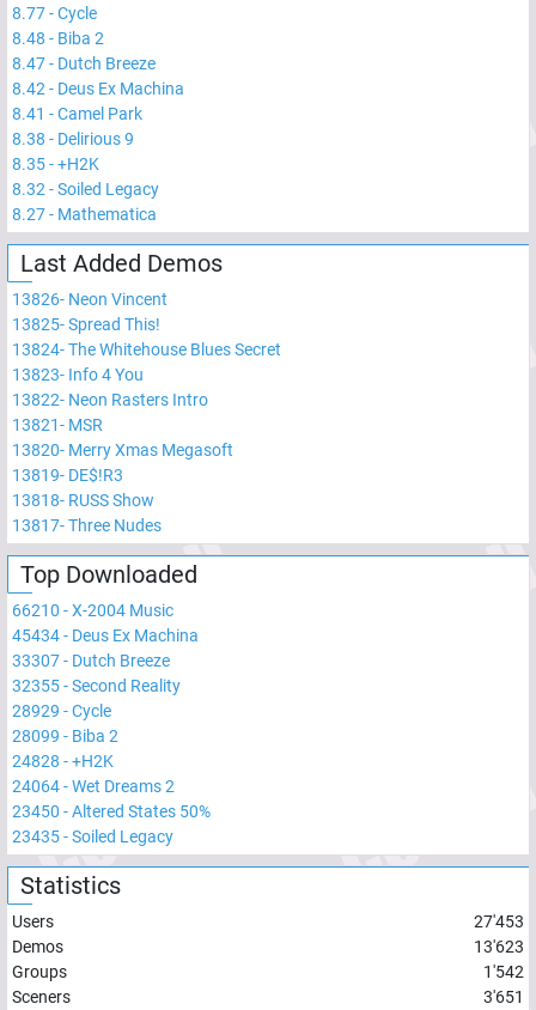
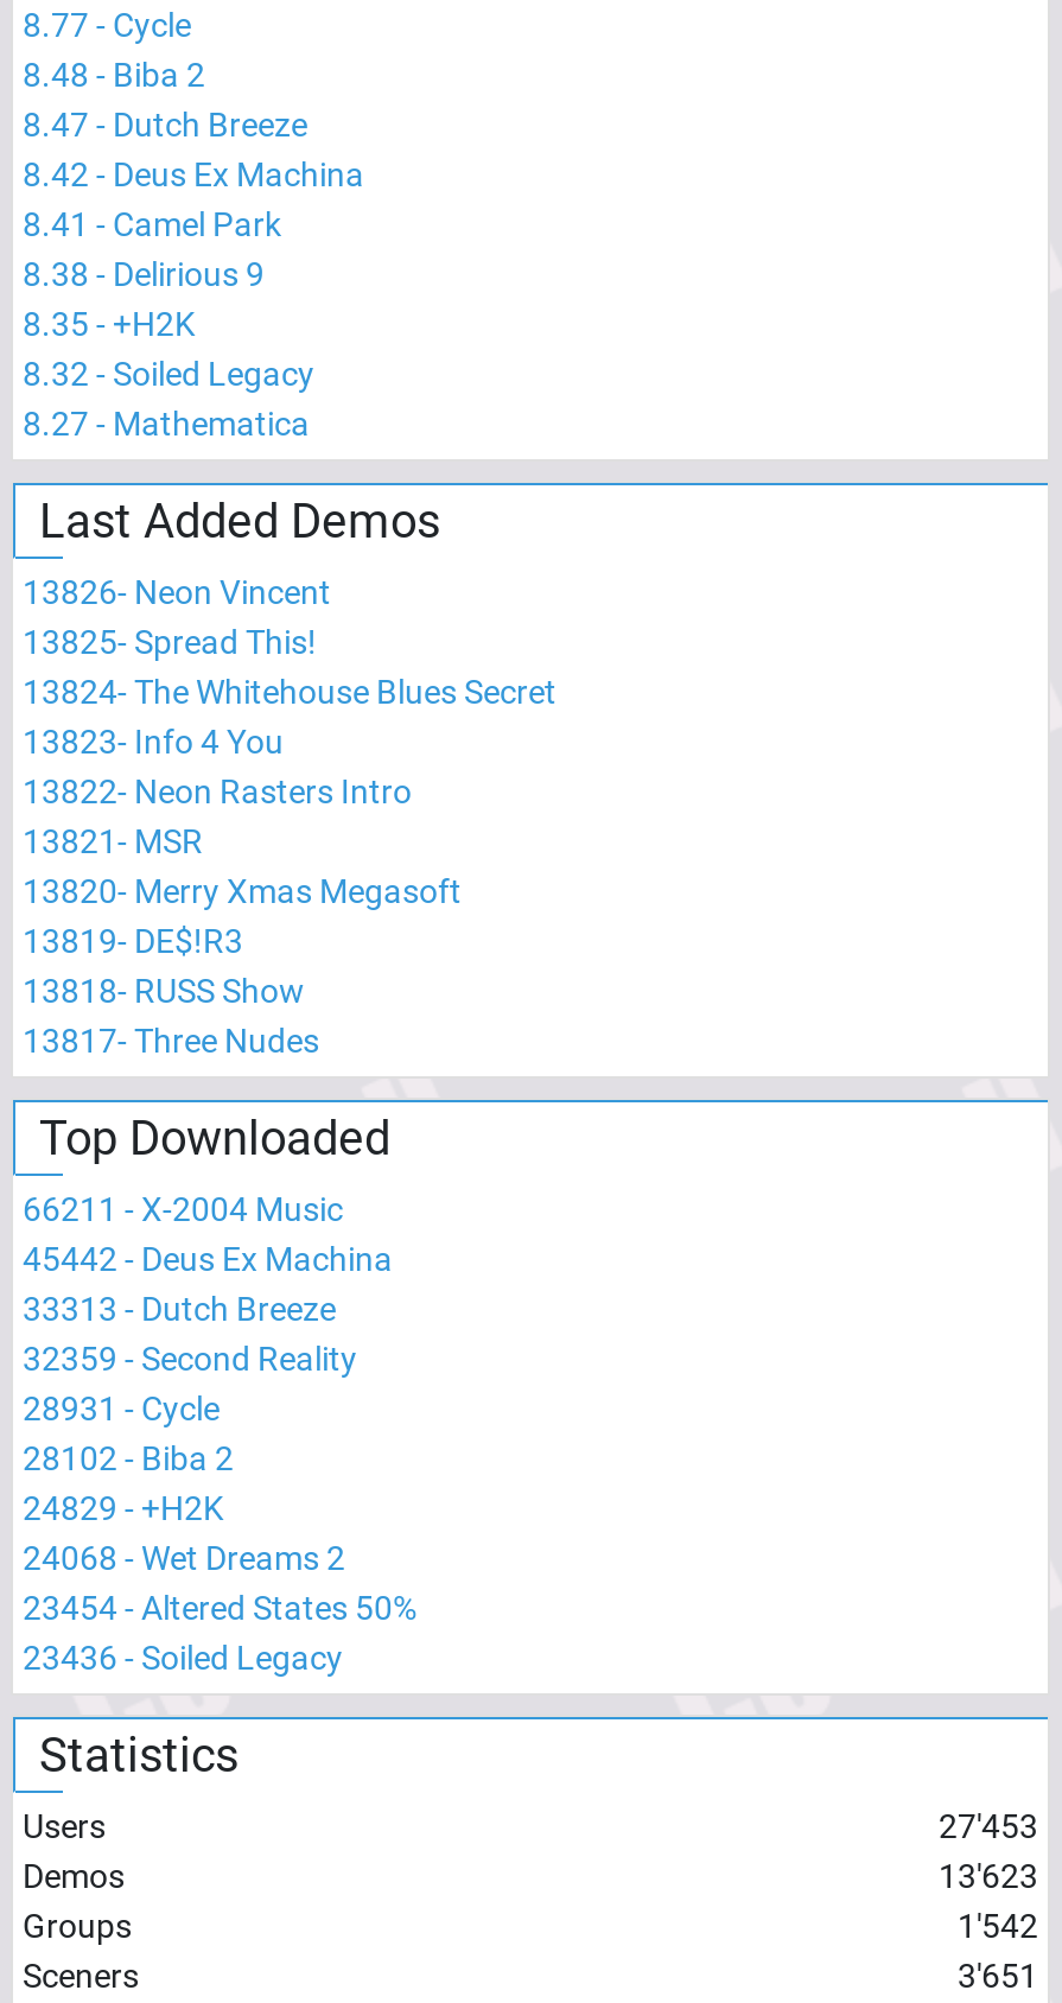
[12,601,173,620] 66210 - X-2004 Music -> [23,1191,343,1229] 66211 - X-2004 Music
[12,626,199,645] 45434 - Deus Ex Machina -> [23,1241,393,1279] 45442 - Deus Ex Machina
[12,651,170,670] 33307 - Dutch Breeze -> [23,1291,336,1329] 33313 - Dutch Breeze
[12,676,181,695] 32355 - Second Reality -> [23,1341,357,1379] 32359 - Second Reality
[12,701,111,720] 28929 - Cycle -> [23,1390,220,1428] 28931 - Cycle
[12,726,118,745] 28099 - Biba 2 -> [23,1440,234,1478] 28102 - Biba 2
[12,751,114,771] 24828 - +H2K -> [23,1490,224,1528] 24829 - +H2K
[12,777,175,796] 24064 - Wet Dreams 2 -> [23,1540,345,1578] 24068 - Wet Dreams 2
[12,802,211,821] 23450 - Altered States 50% -> [23,1590,416,1628] 23454 - Altered States 50%
[12,827,173,846] 23435 - Soiled Legacy -> [23,1640,343,1678] 23436 - Soiled Legacy

